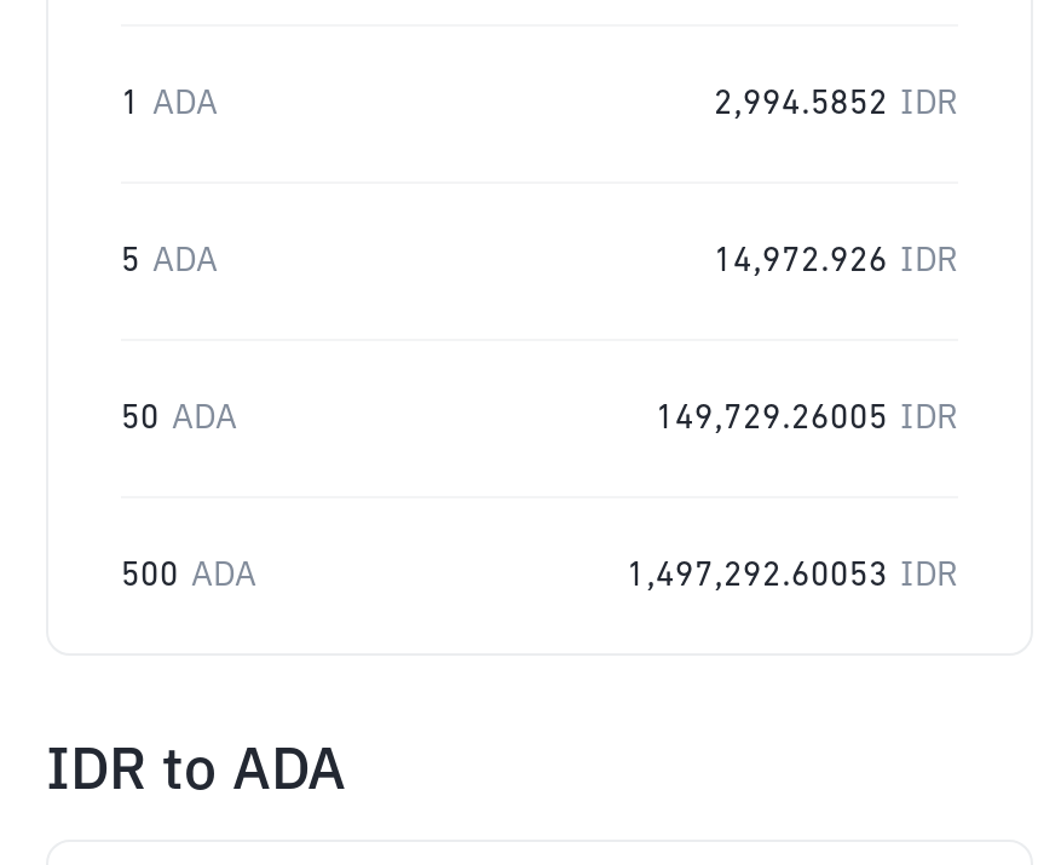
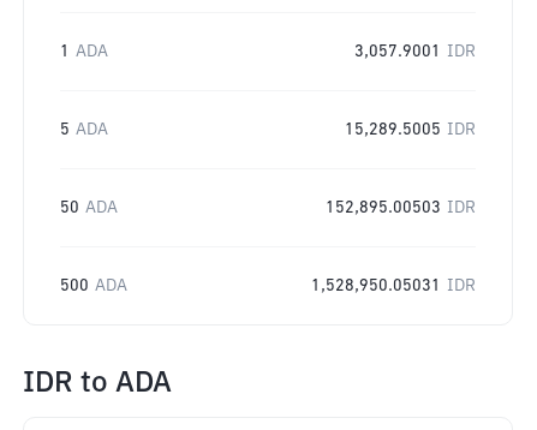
[714,87,958,121] 2,994.5852 IDR -> [354,43,476,60] 3,057.9001 IDR
[714,244,958,278] 14,972.926 IDR -> [345,121,476,138] 15,289.5005 IDR
[656,402,958,436] 149,729.26005 IDR -> [326,199,476,216] 152,895.00503 IDR
[627,559,958,593] 1,497,292.60053 IDR -> [311,277,476,294] 1,528,950.05031 IDR

